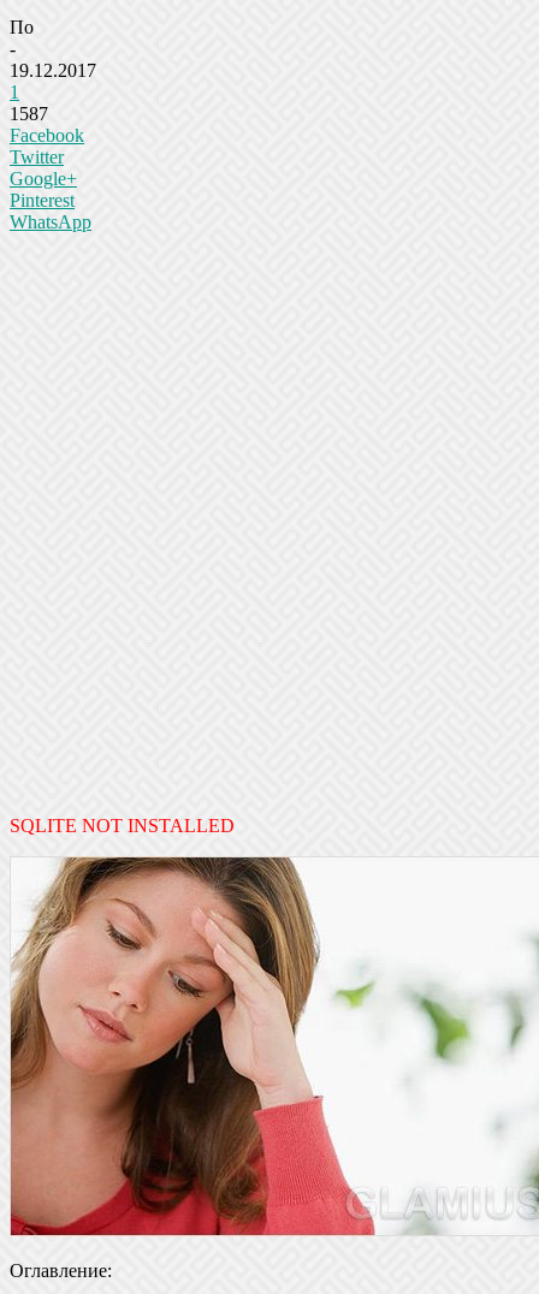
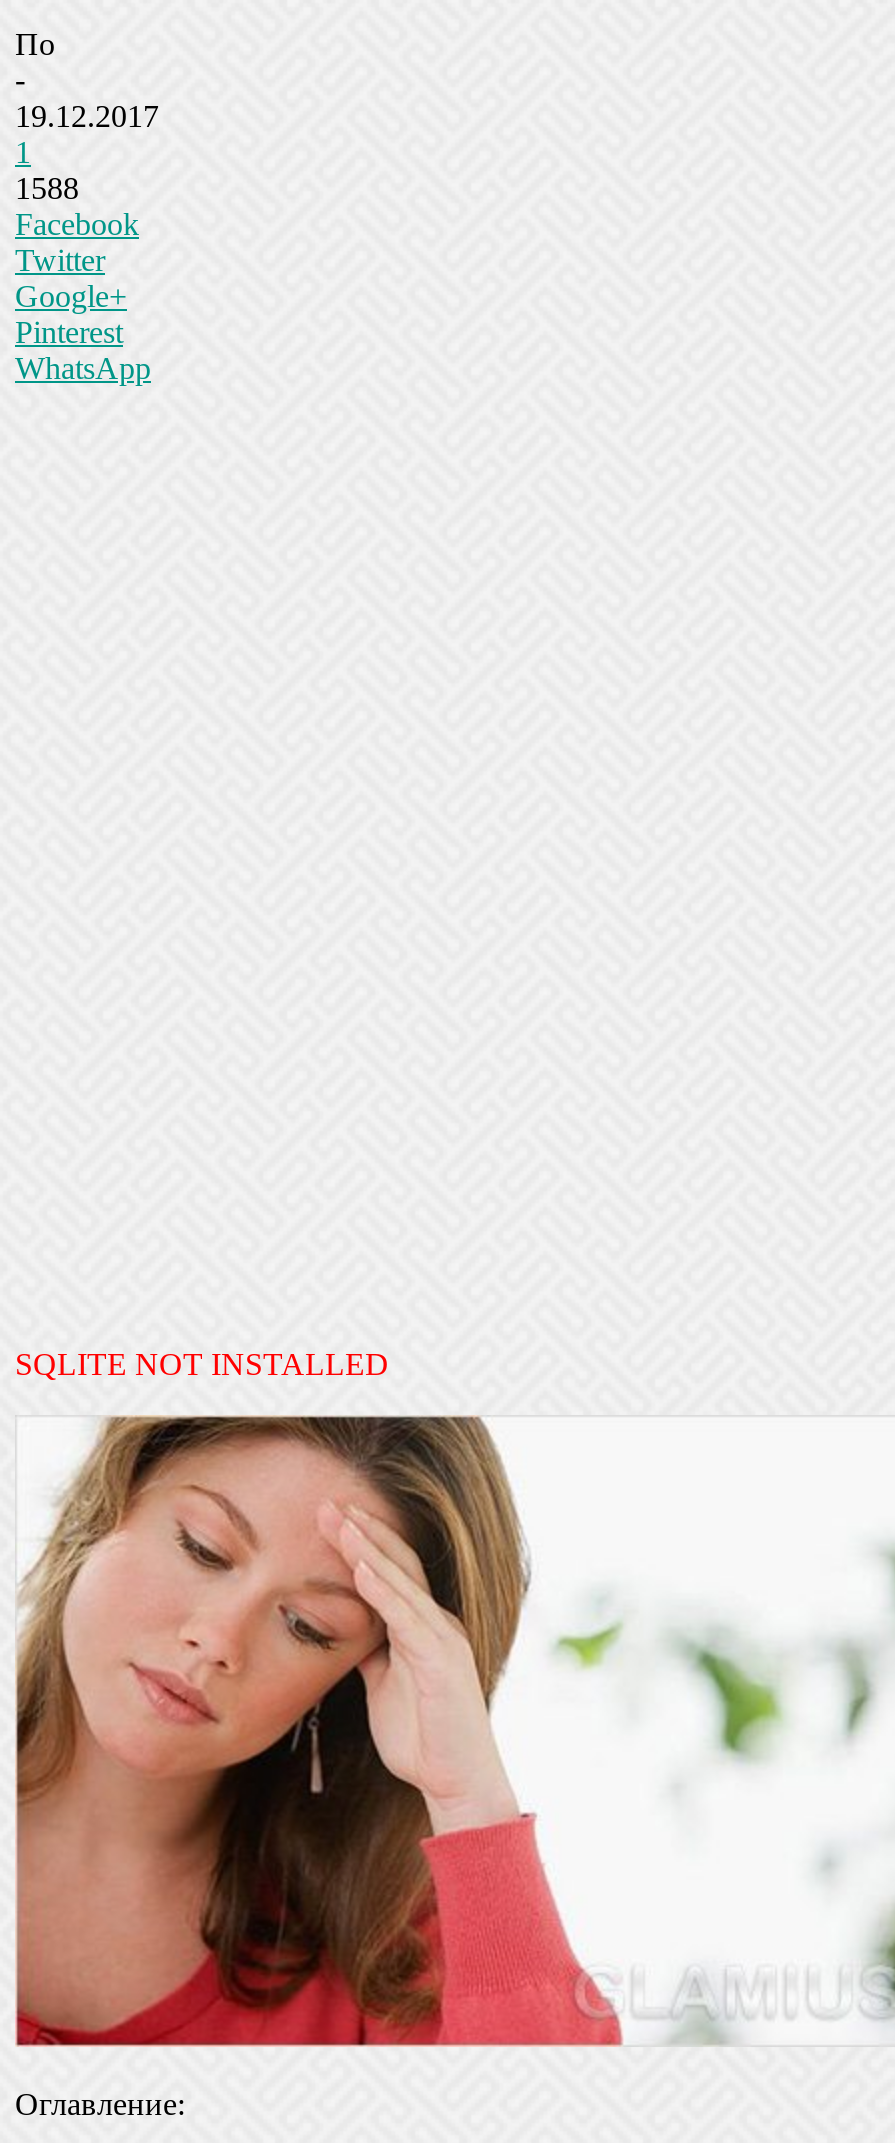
[10,103,48,124] 1587 -> [15,171,79,205] 1588

